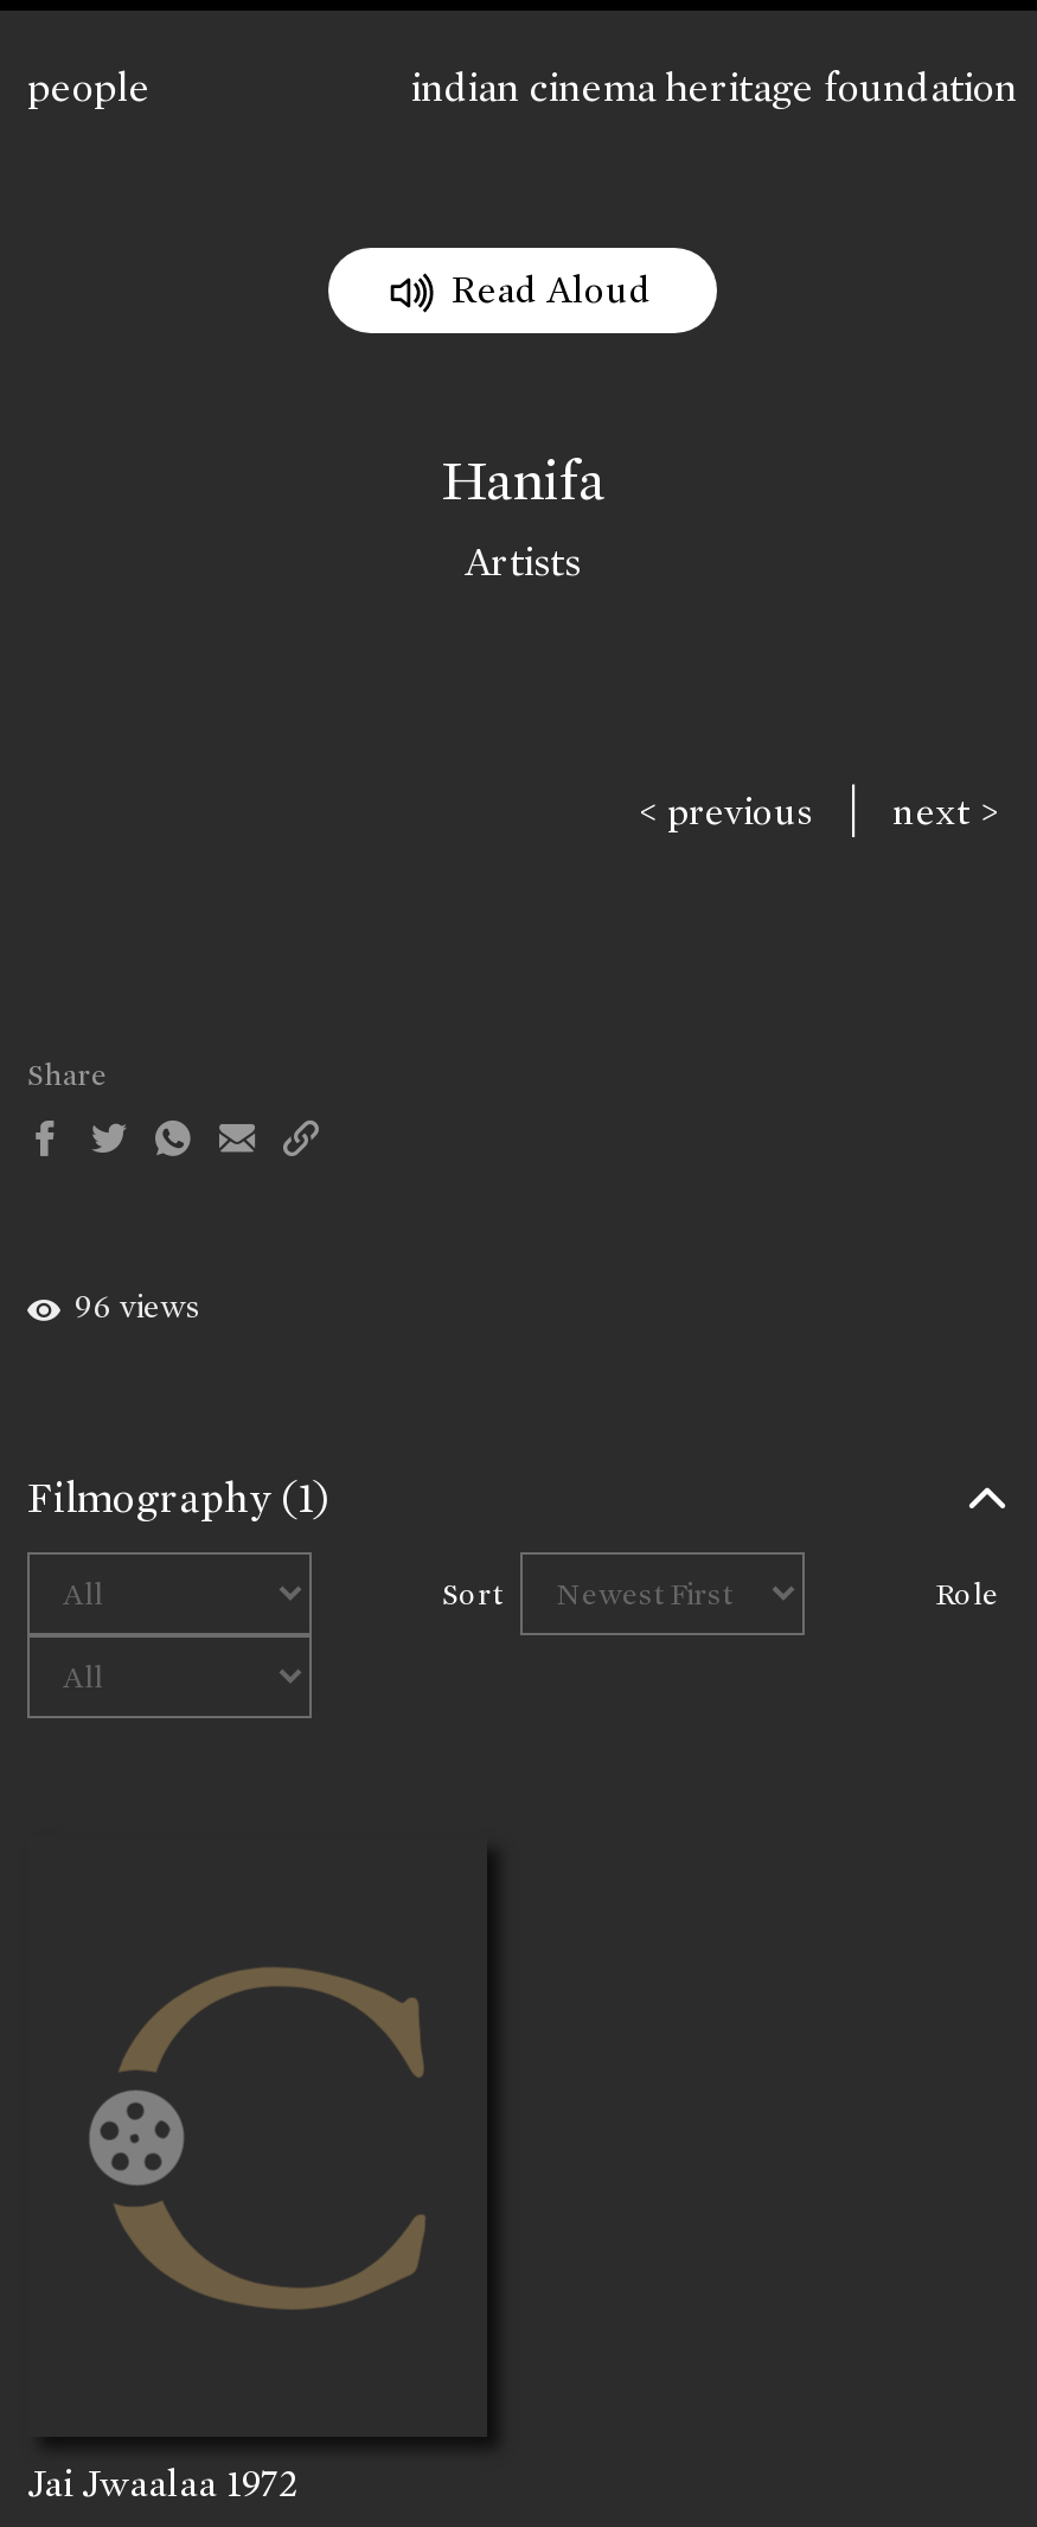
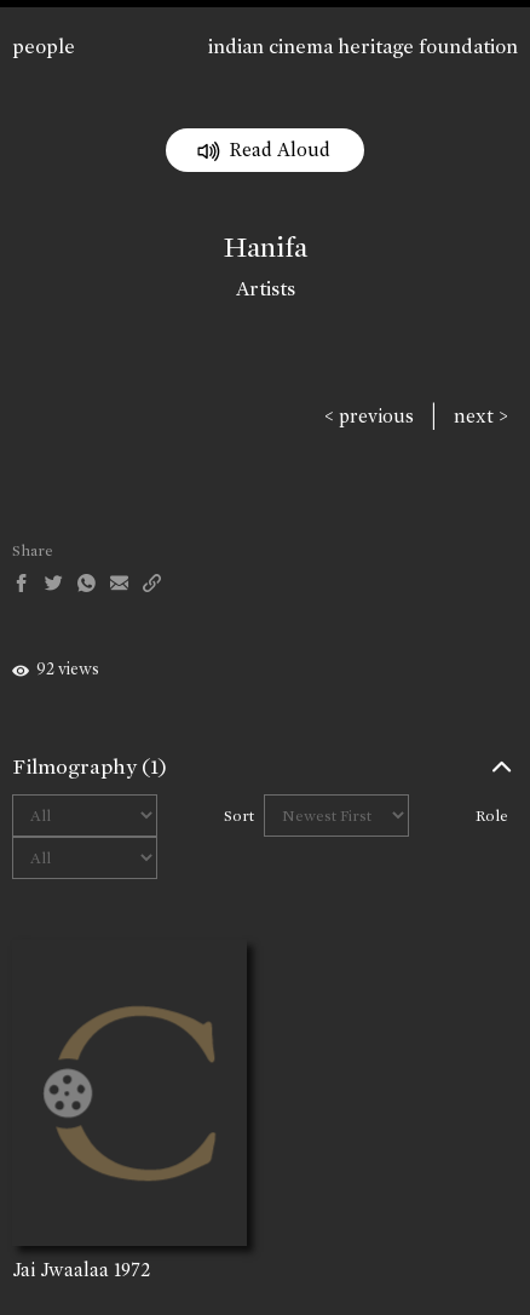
[68,1288,200,1328] 96 views -> [33,659,99,680] 92 views

